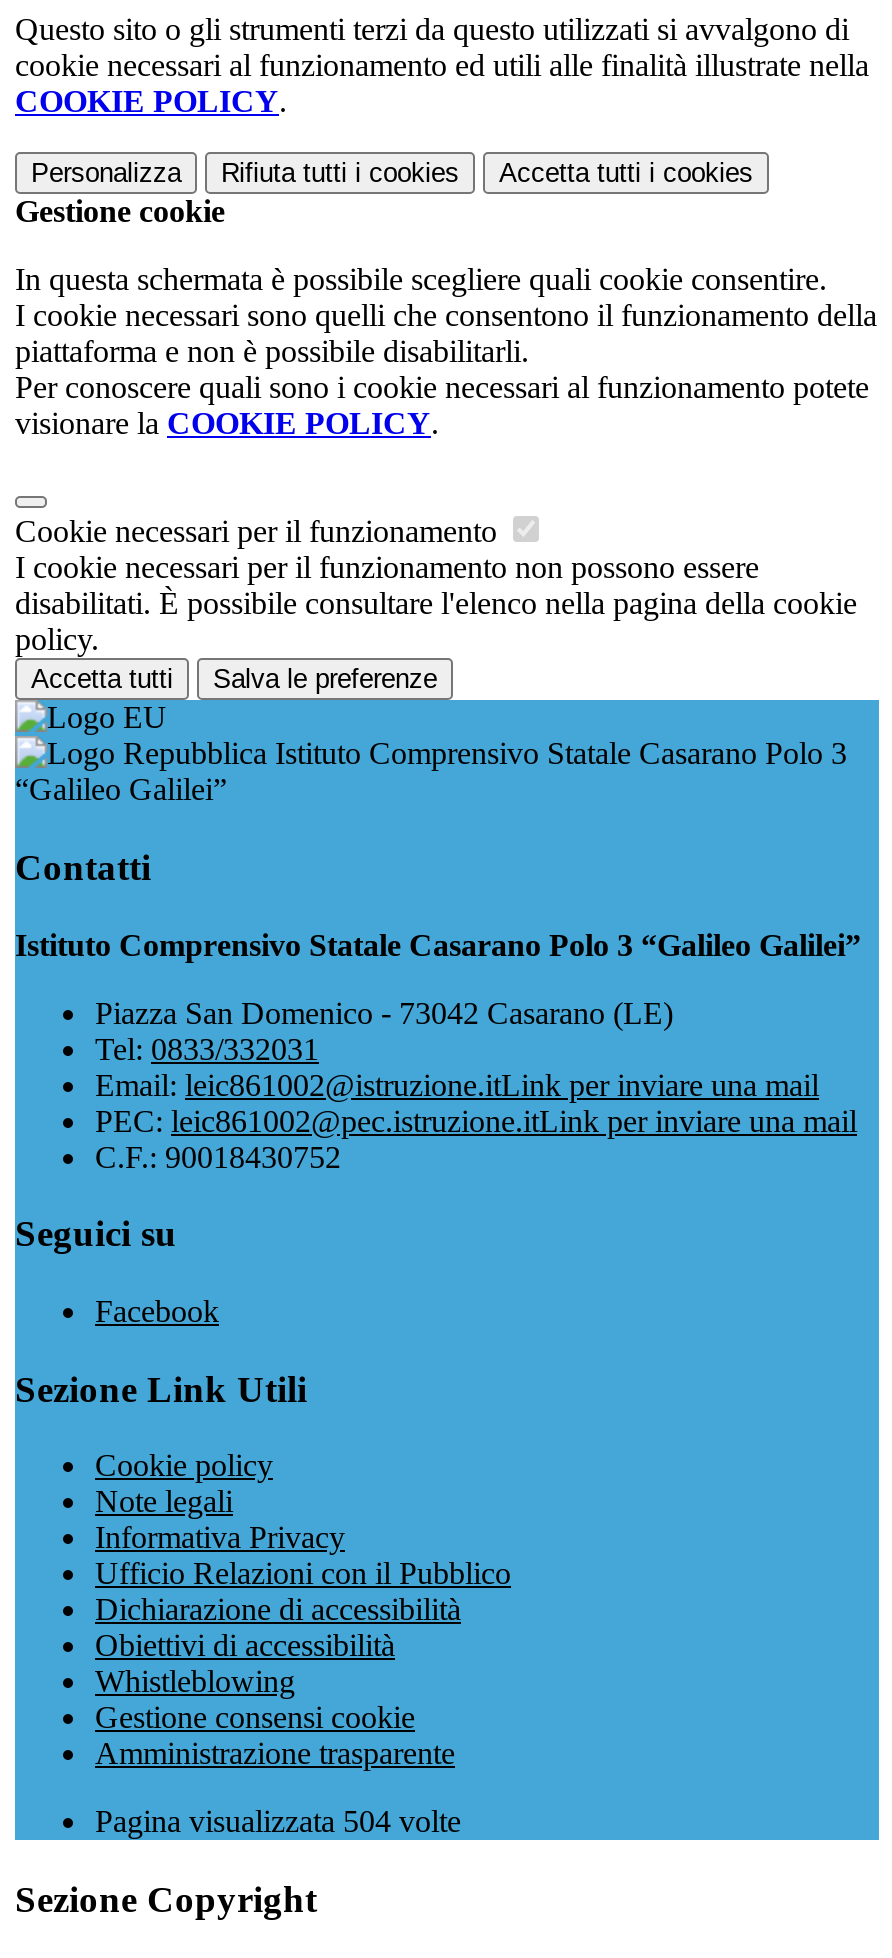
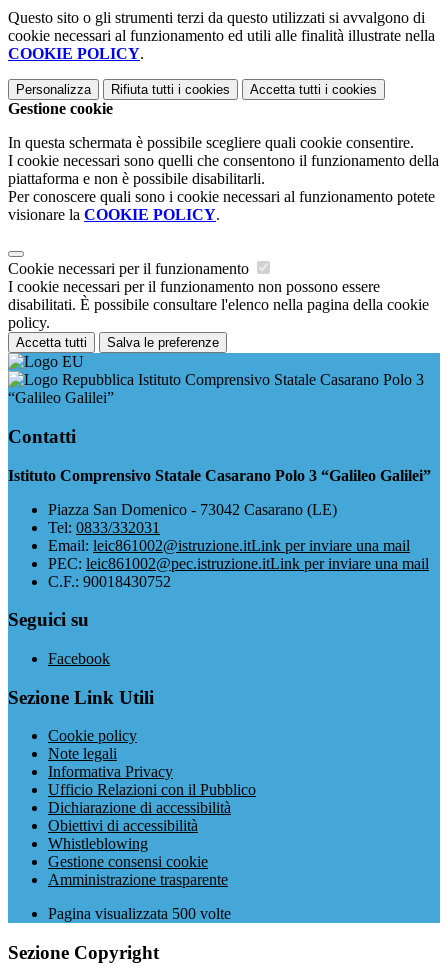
[95,1805,461,1839] Pagina visualizzata 504 volte -> [48,905,231,922] Pagina visualizzata 500 volte

